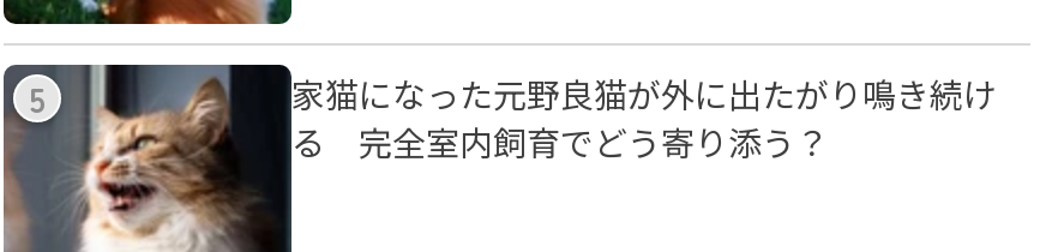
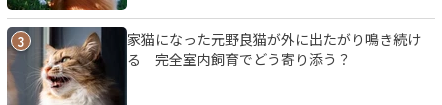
[29,73,46,121] 5 -> [18,30,24,50] 3

